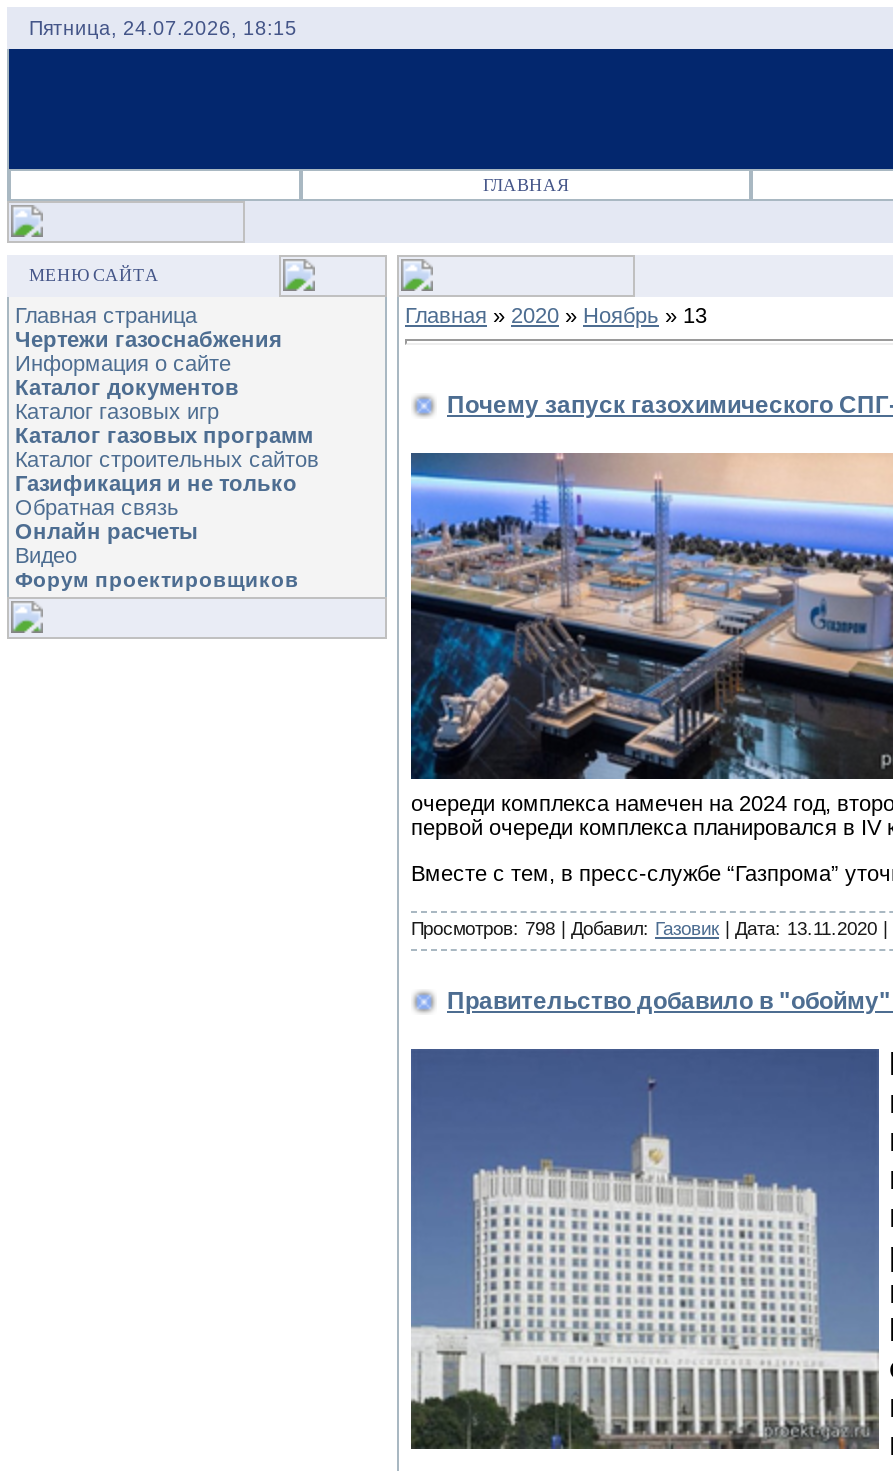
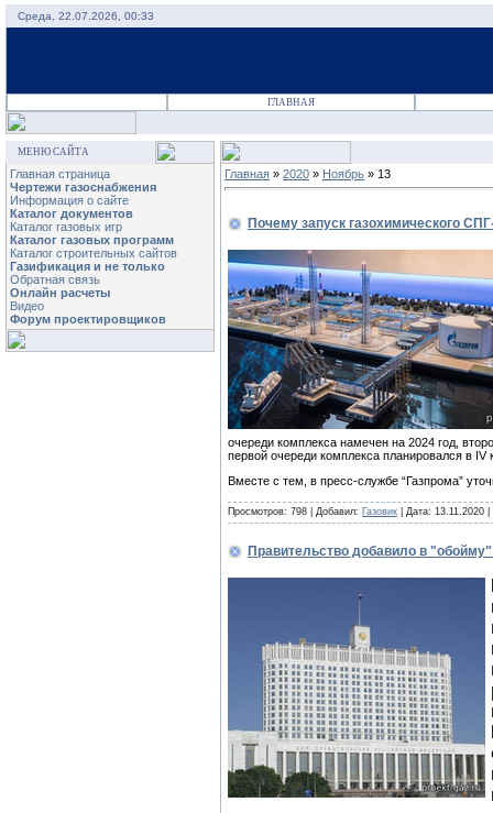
[29,17,297,39] Пятница, 24.07.2026, 18:15 -> [18,10,154,22] Среда, 22.07.2026, 00:33

